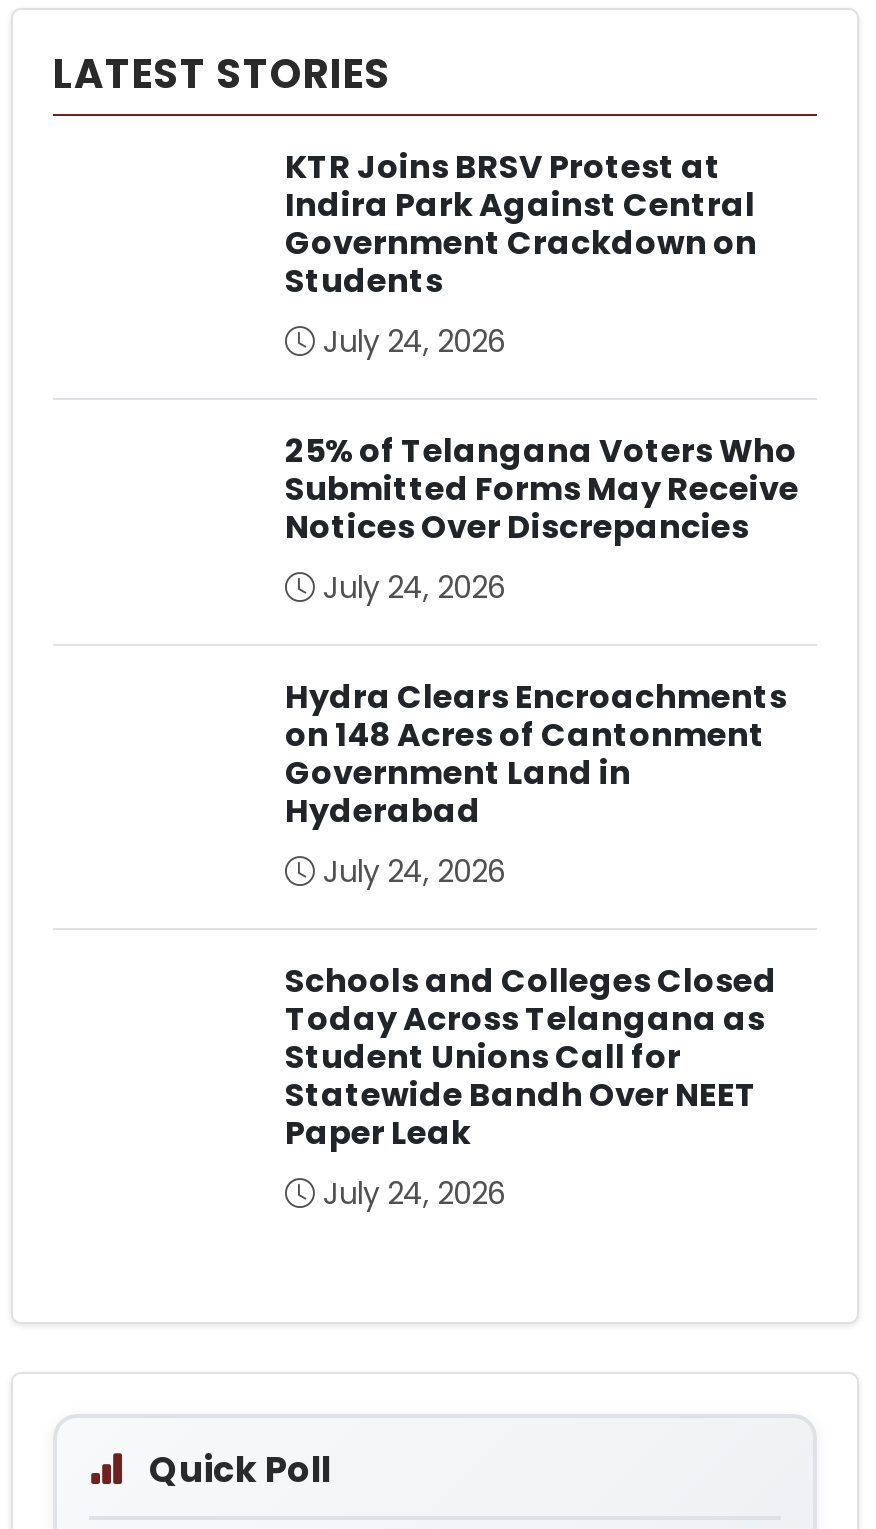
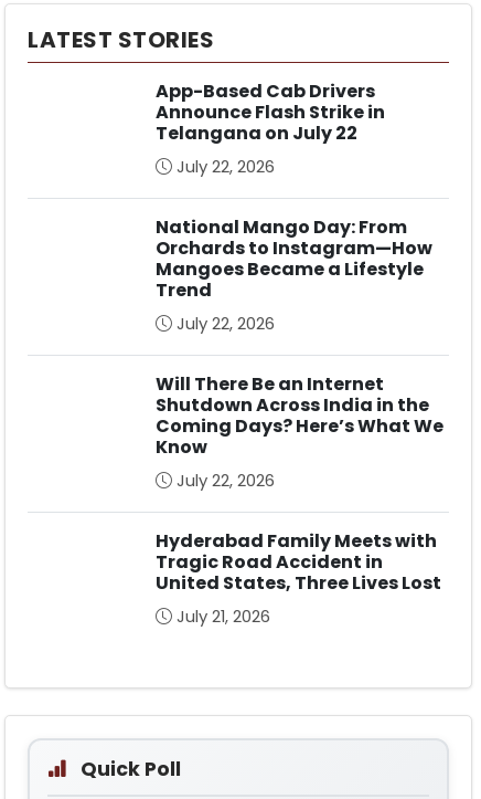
[285,144,757,362] KTR Joins BRSV Protest at | Indira Park Against Central | Government Crackdown on | Students | July 24, 2026 -> [156,78,385,178] App-Based Cab Drivers | Announce Flash Strike in | Telangana on July 22 | July 22, 2026
[285,428,799,608] 25% of Telangana Voters Who | Submitted Forms May Receive | Notices Over Discrepancies | July 24, 2026 -> [156,214,432,335] National Mango Day: From | Orchards to Instagram—How | Mangoes Became a Lifestyle | Trend | July 22, 2026
[285,674,787,892] Hydra Clears Encroachments | on 148 Acres of Cantonment | Government Land in | Hyderabad | July 24, 2026 -> [156,371,443,492] Will There Be an Internet | Shutdown Across India in the | Coming Days? Here’s What We | Know | July 22, 2026
[285,958,777,1214] Schools and Colleges Closed | Today Across Telangana as | Student Unions Call for | Statewide Bandh Over NEET | Paper Leak | July 24, 2026 -> [156,528,441,627] Hyderabad Family Meets with | Tragic Road Accident in | United States, Three Lives Lost | July 21, 2026

